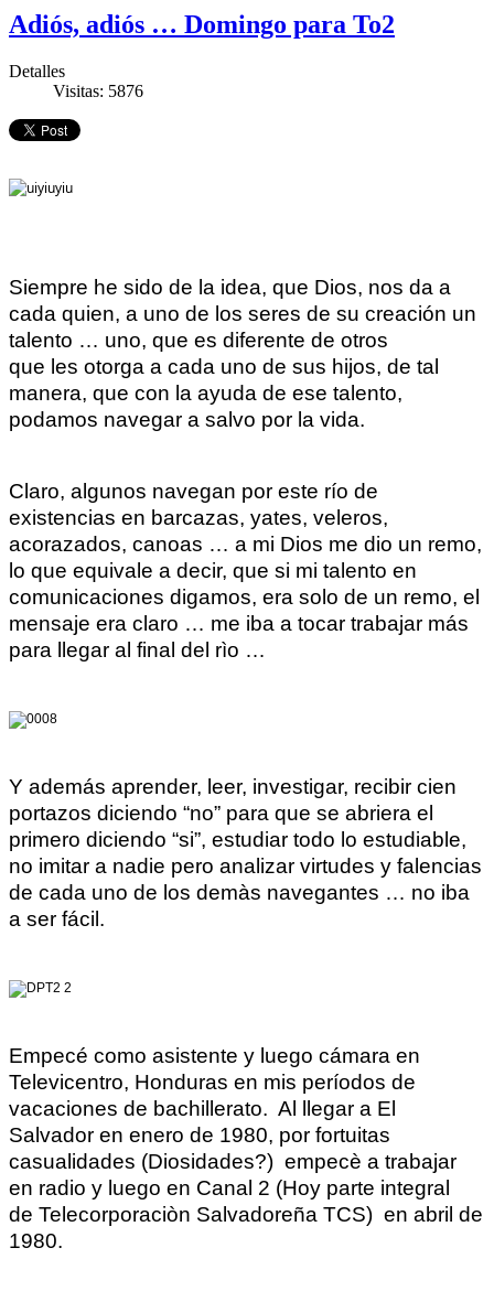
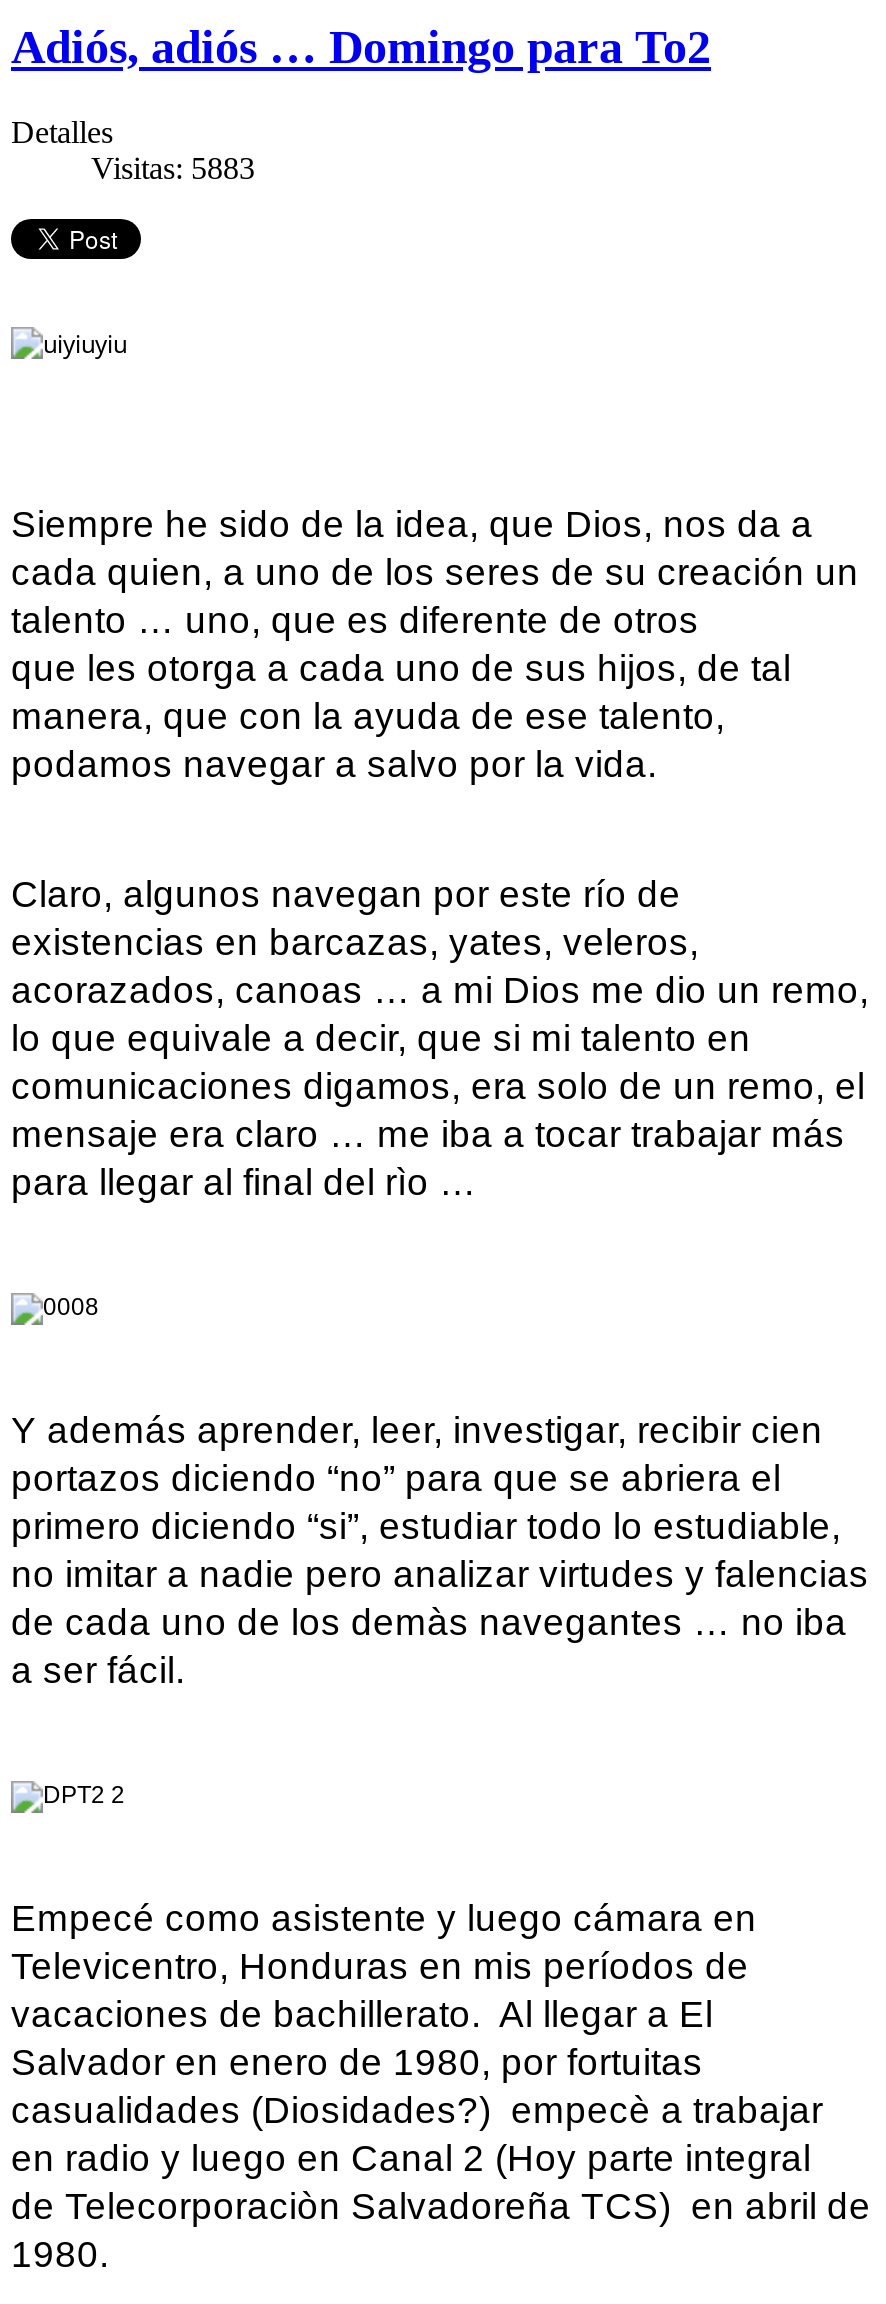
[53,81,143,100] Visitas: 5876 -> [91,150,255,184] Visitas: 5883

